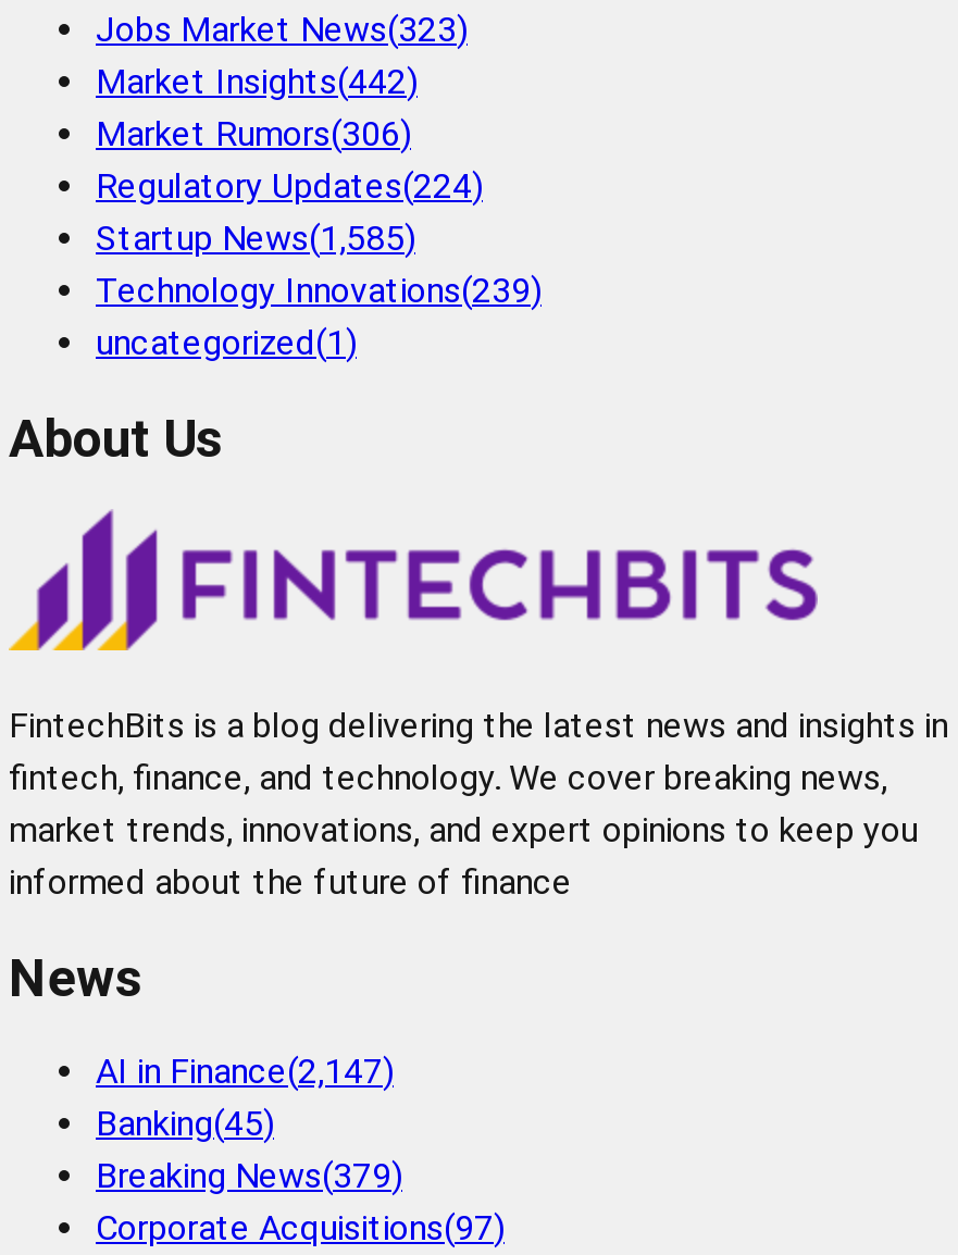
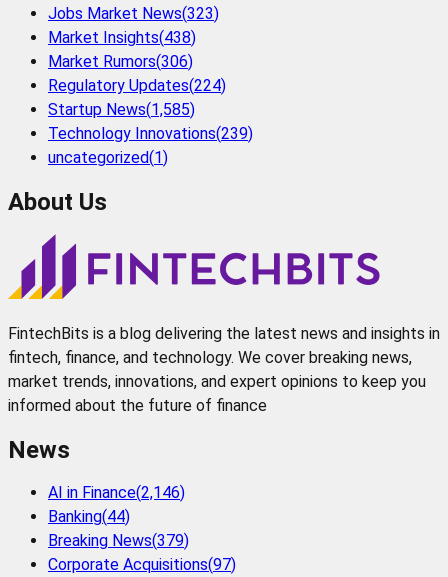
[96,60,418,102] Market Insights(442) -> [48,28,196,47] Market Insights(438)
[96,1051,394,1093] AI in Finance(2,147) -> [48,483,185,502] AI in Finance(2,146)
[96,1104,274,1145] Banking(45) -> [48,507,130,526] Banking(44)

